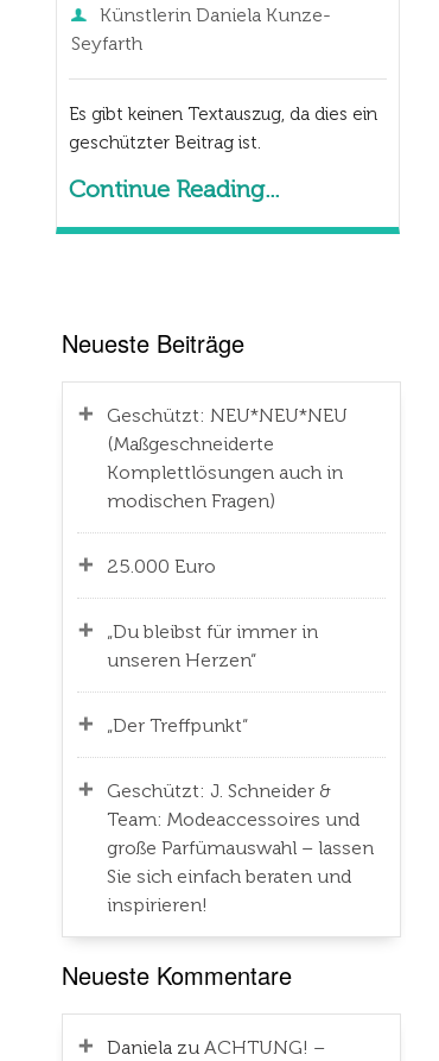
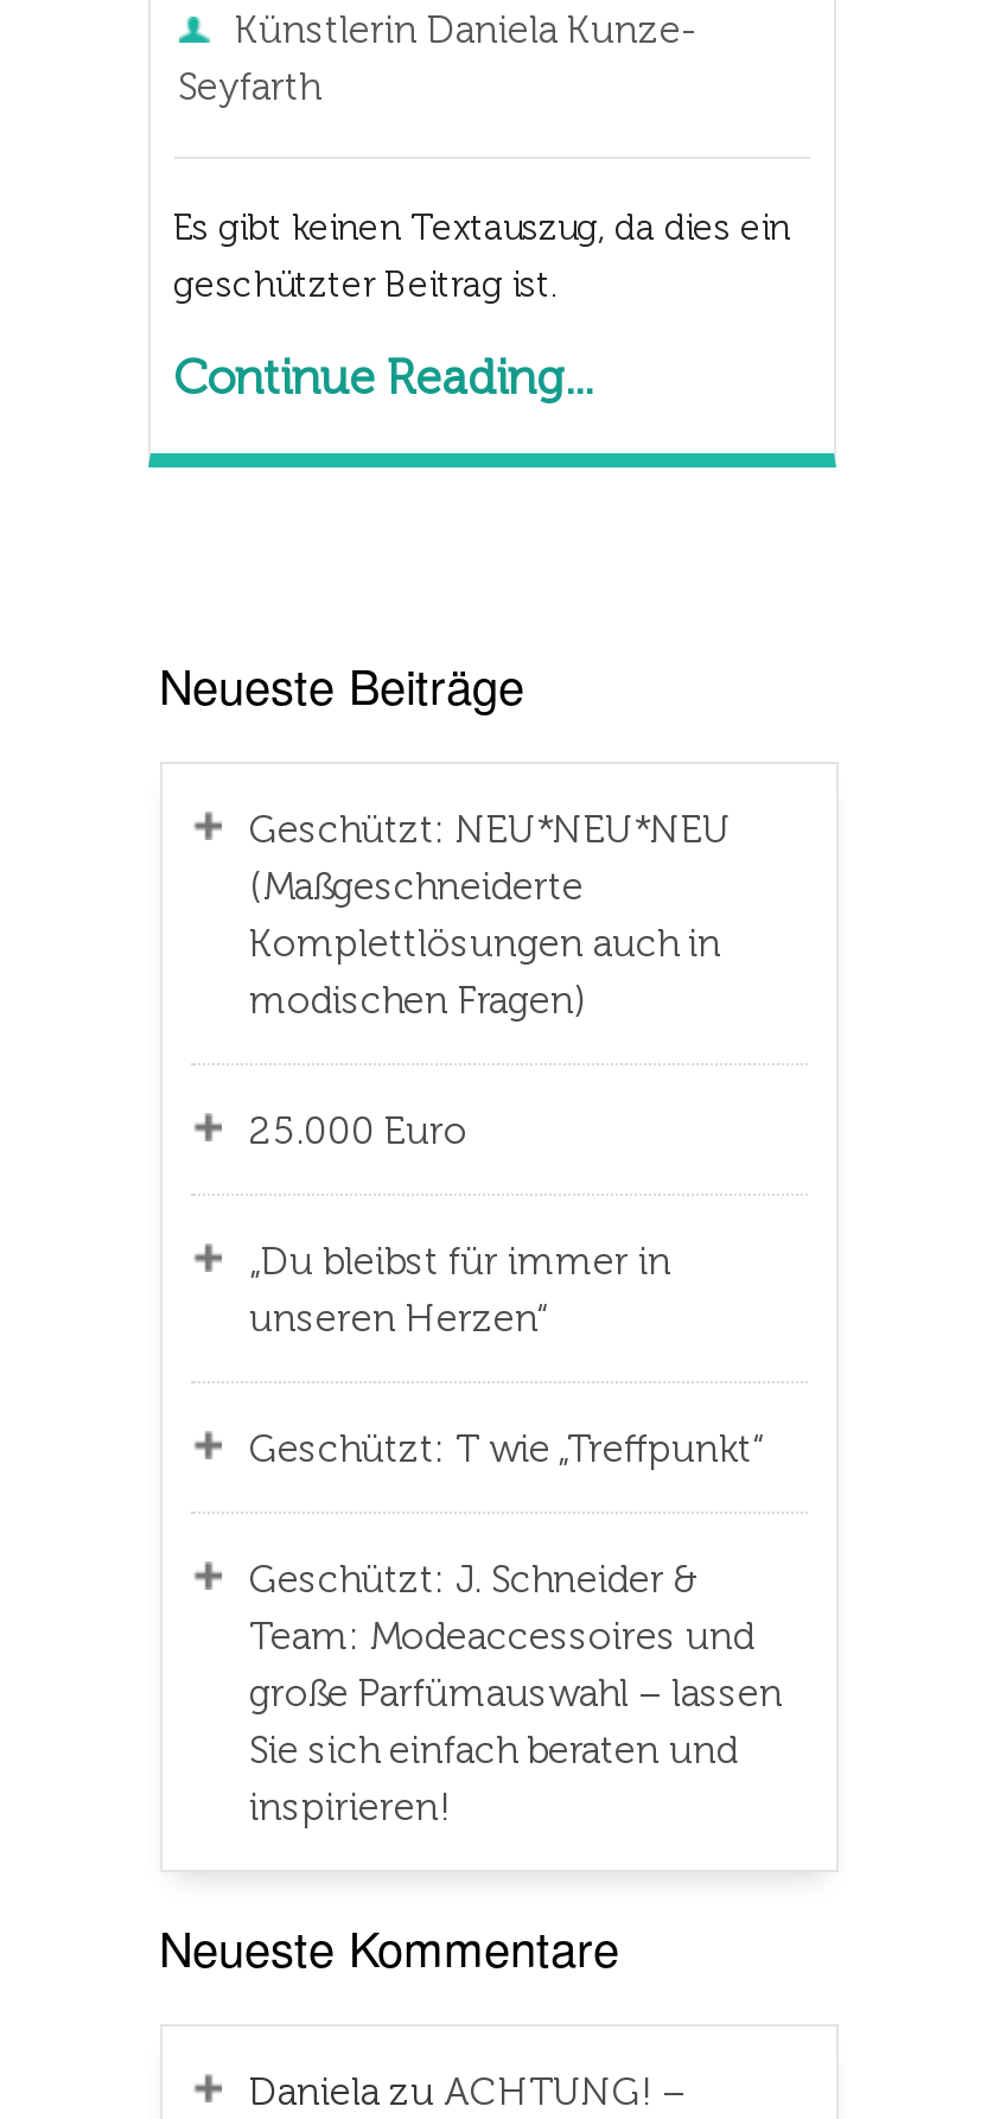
[106,714,247,736] „Der Treffpunkt“ -> [249,1426,764,1471] Geschützt: T wie „Treffpunkt“

